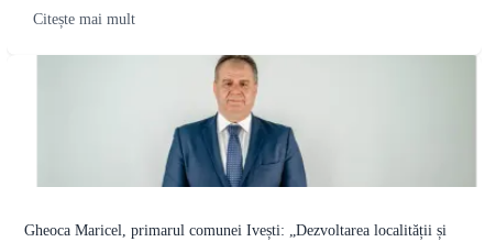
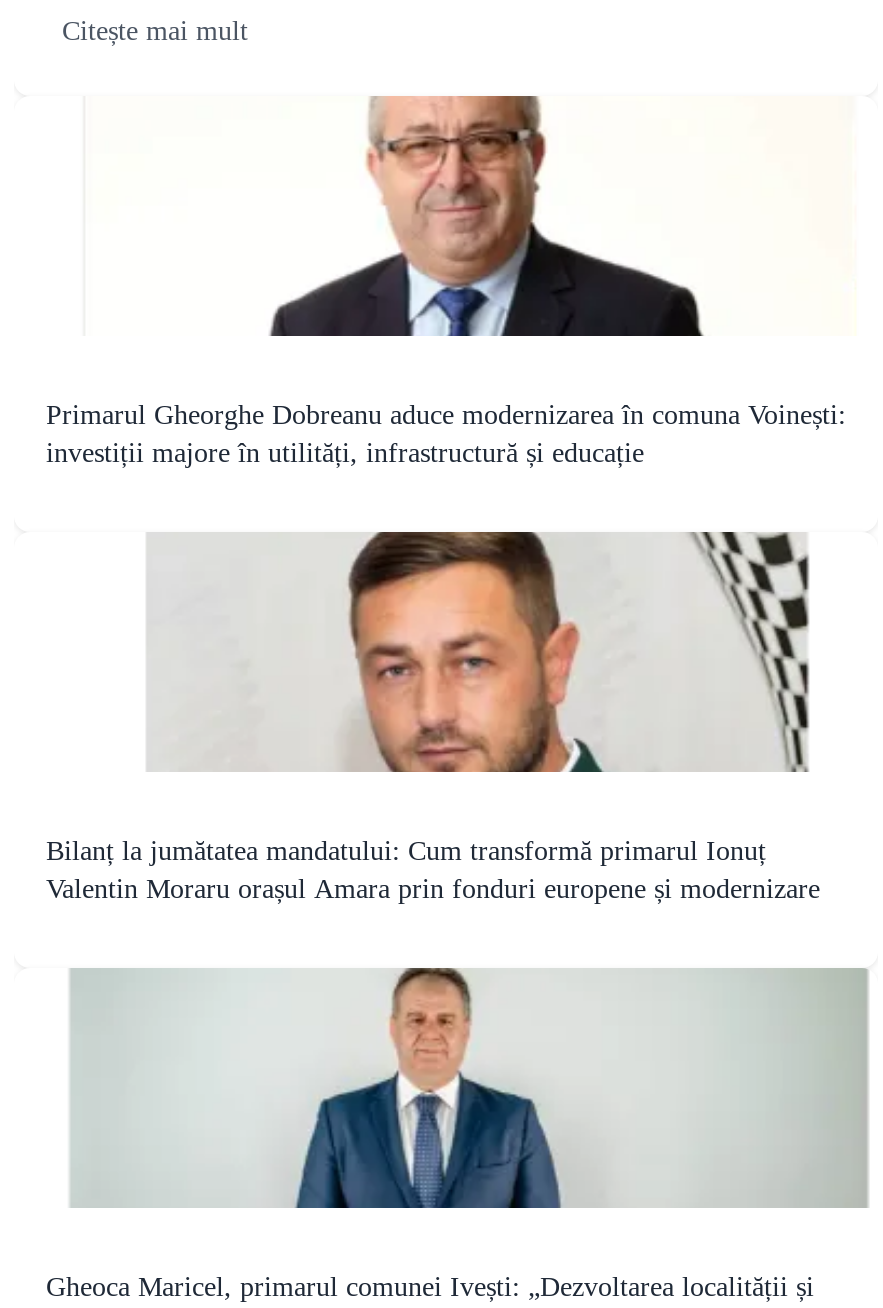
none -> [46,94,846,469] [image] | Primarul Gheorghe Dobreanu aduce modernizarea în comuna Voinești: | investiții majore în utilități, infrastructură și educație
none -> [46,530,820,905] [image] | Bilanț la jumătatea mandatului: Cum transformă primarul Ionuț | Valentin Moraru orașul Amara prin fonduri europene și modernizare

